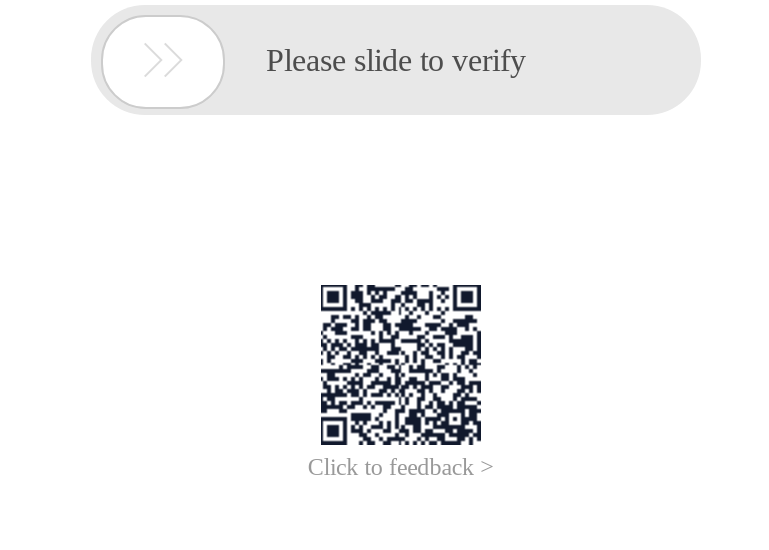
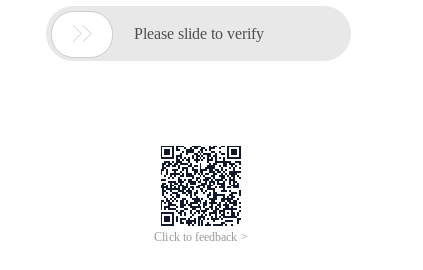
[319,283,483,447] [image] -> [161,145,242,227] [image]

